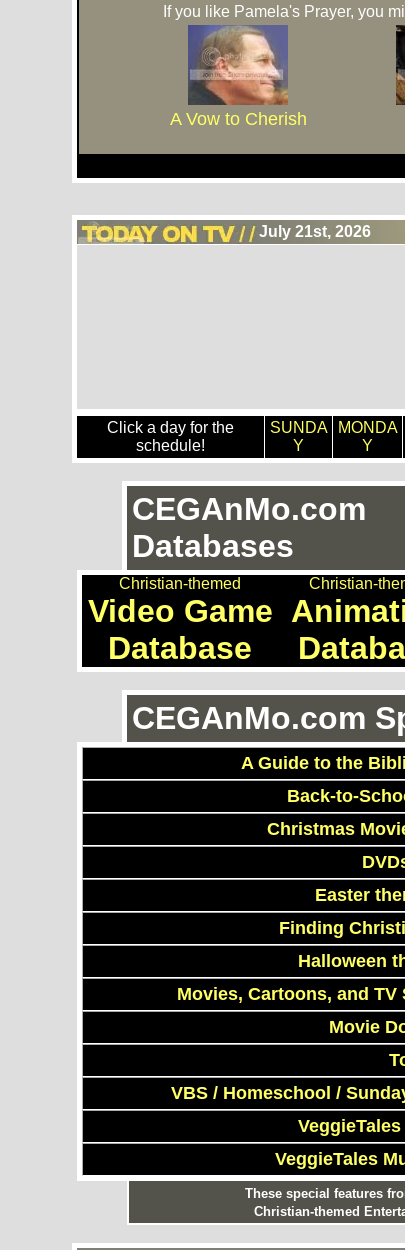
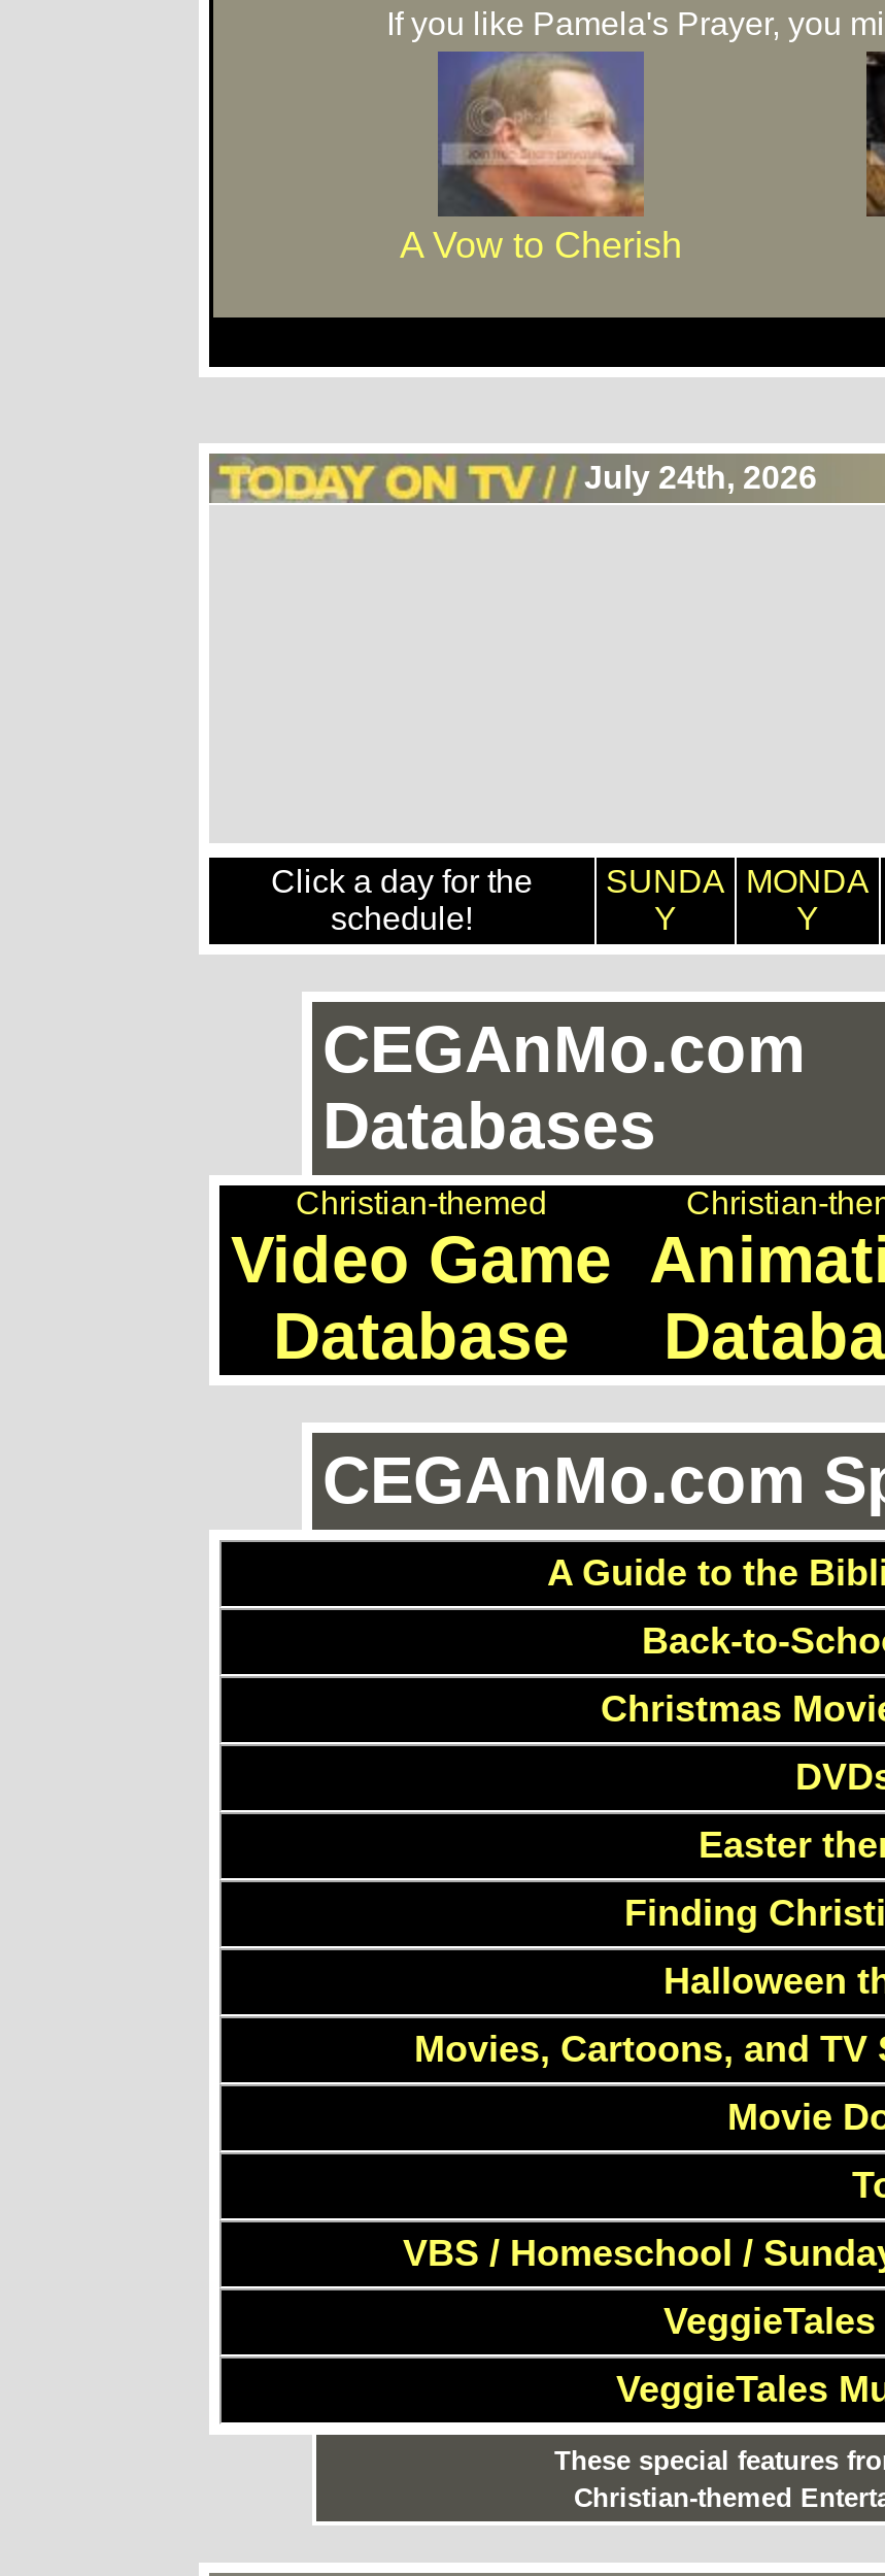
[259,223,371,240] July 21st, 2026 -> [584,460,817,495] July 24th, 2026

